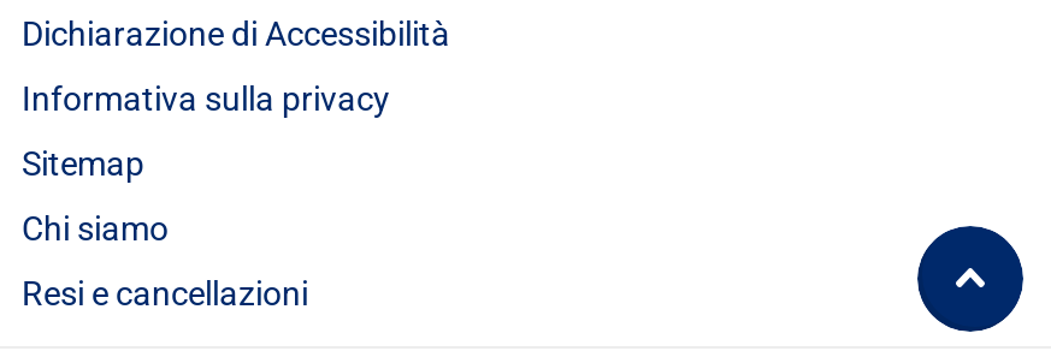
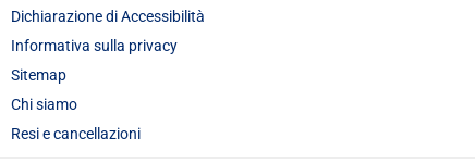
[915,224,1026,334] [image] -> none

